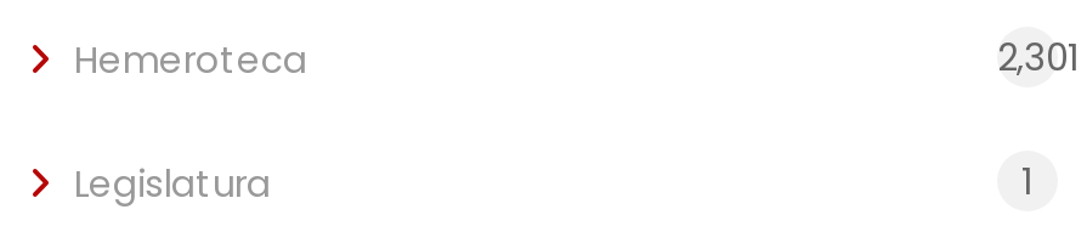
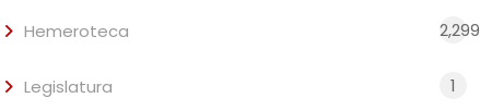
[997,31,1080,82] 2,301 -> [440,18,480,41] 2,299

